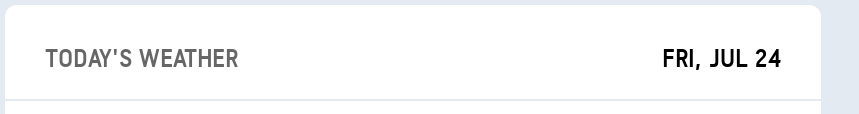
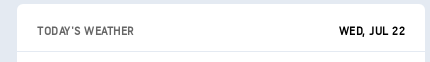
[662,44,781,74] FRI, JUL 24 -> [338,23,405,38] WED, JUL 22

